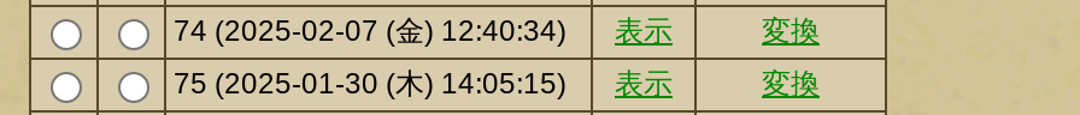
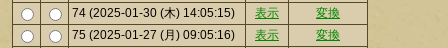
[174,14,673,48] 74 (2025-02-07 (金) 12:40:34) 表示 -> [72,6,279,20] 74 (2025-01-30 (木) 14:05:15) 表示
[174,67,673,101] 75 (2025-01-30 (木) 14:05:15) 表示 -> [72,28,279,42] 75 (2025-01-27 (月) 09:05:16) 表示

